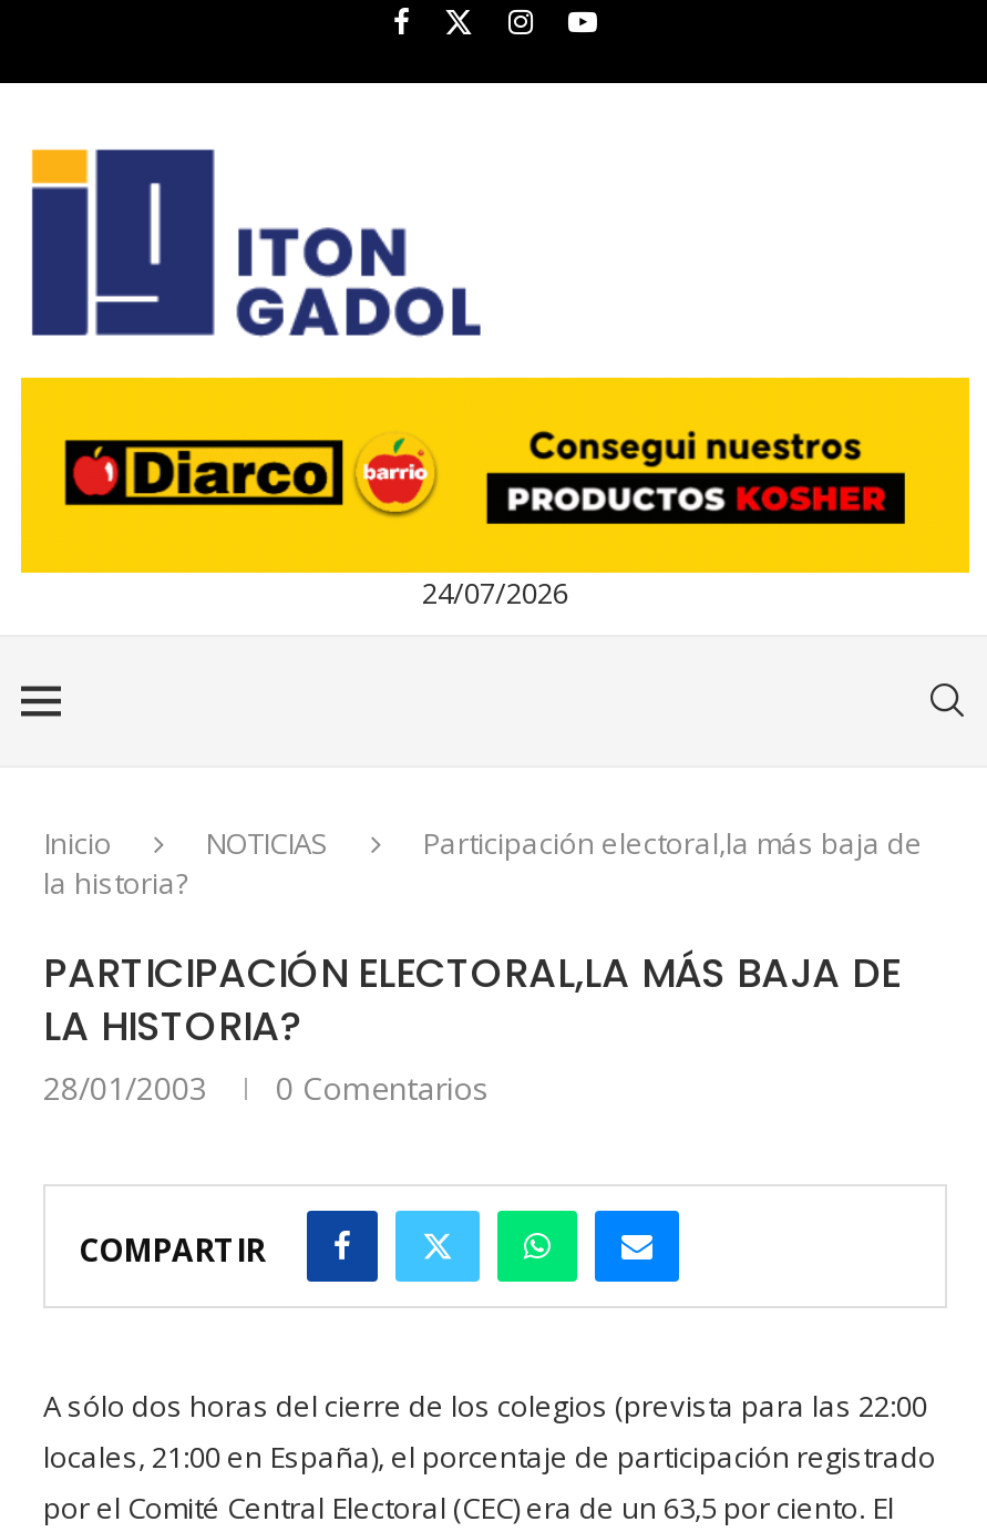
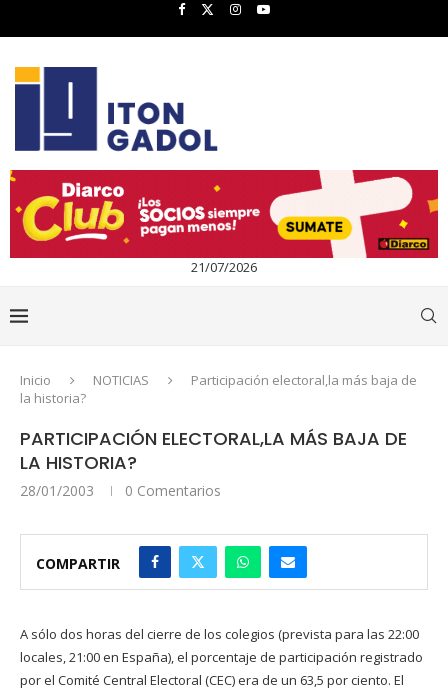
[19,376,971,612] [image] | 24/07/2026 -> [9,169,439,276] [image] | 21/07/2026

